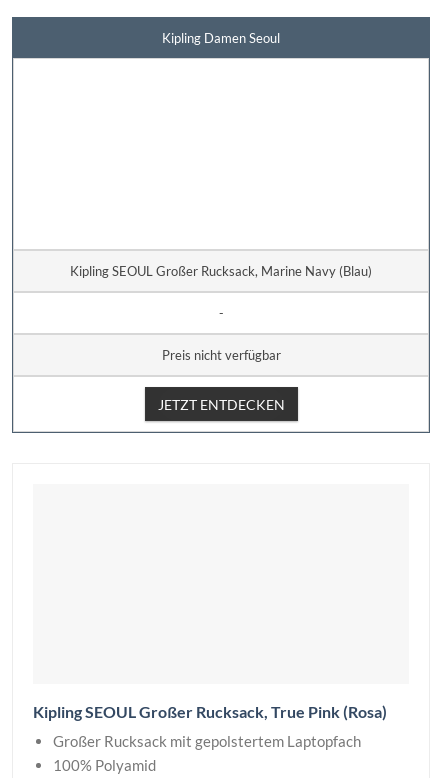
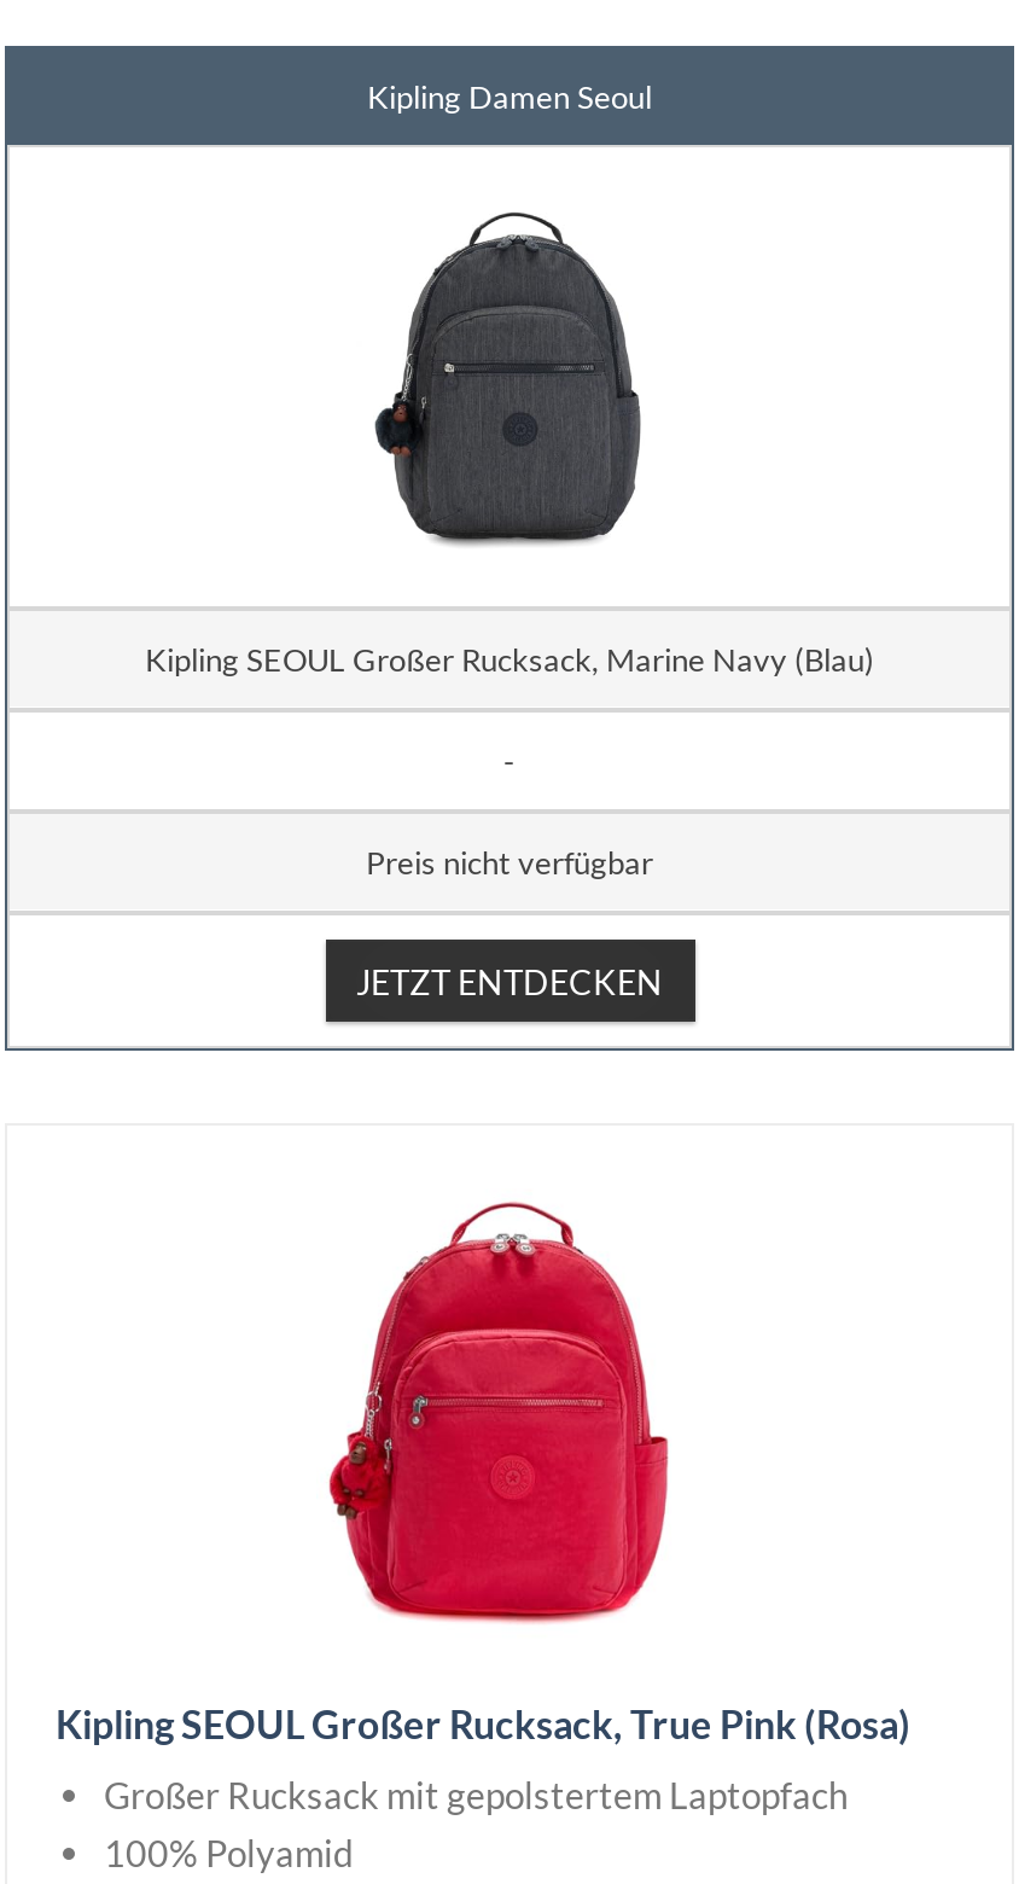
none -> [372,210,642,546] [image]
none -> [328,1200,669,1623] [image]

